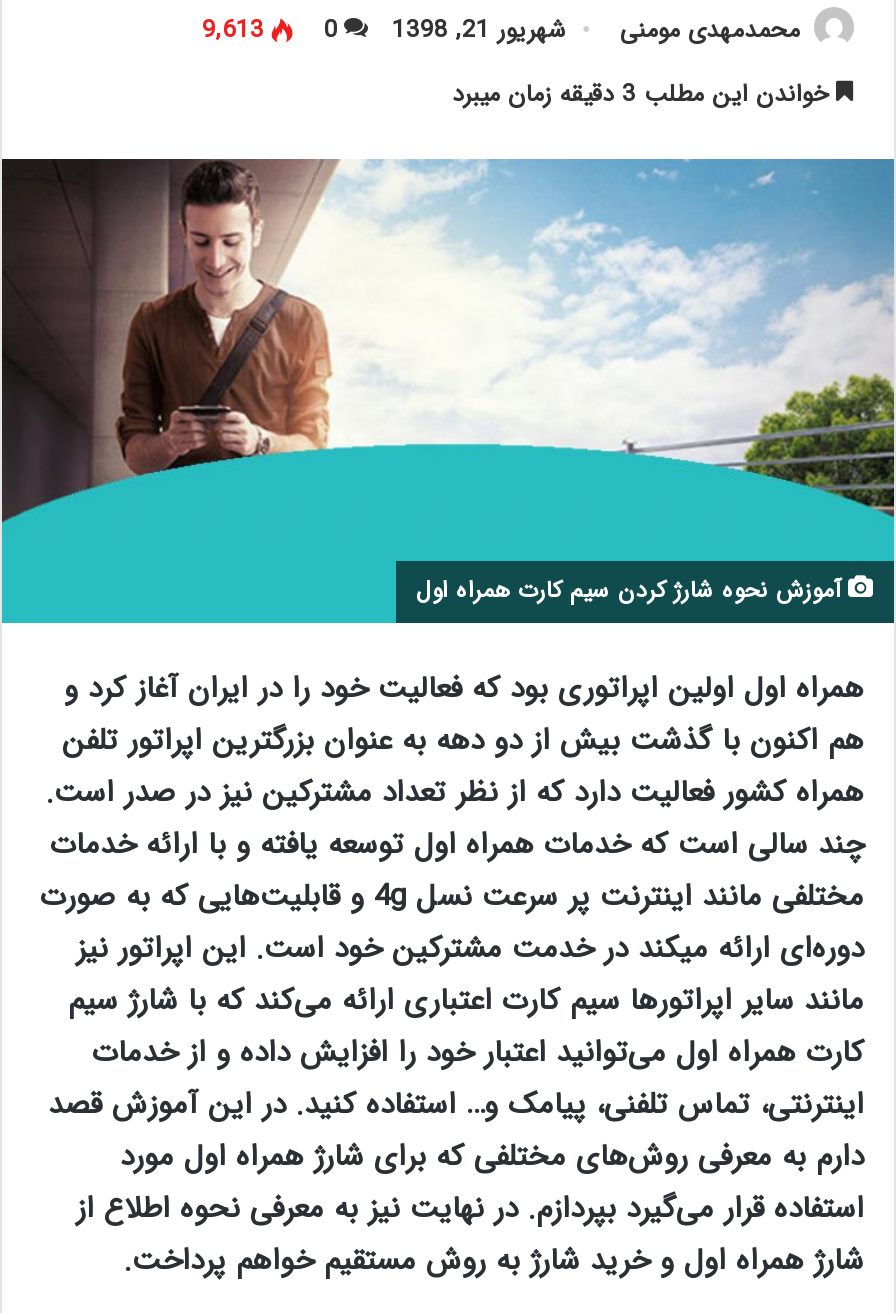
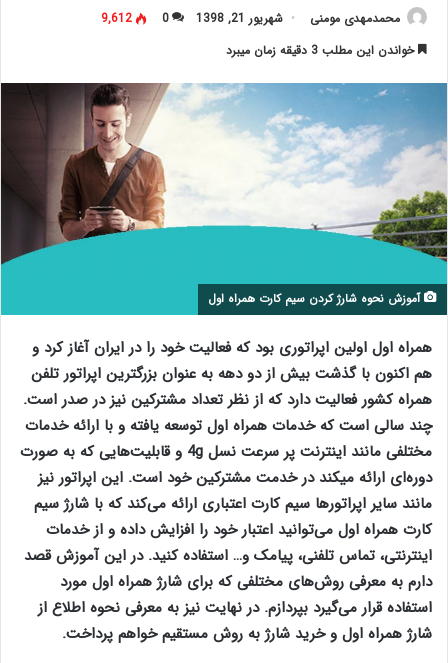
[202,11,338,49] 9,613 0 -> [101,9,169,28] 9,612 0

